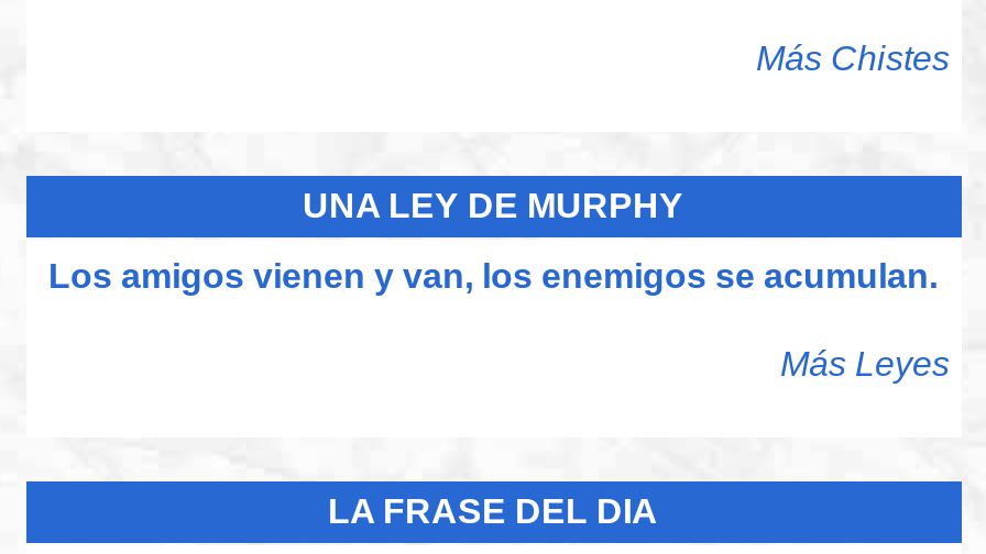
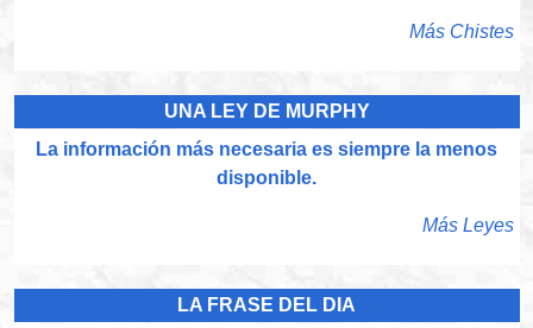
[48,257,938,294] Los amigos vienen y van, los enemigos se acumulan. -> [36,139,497,187] La información más necesaria es siempre la menos | disponible.

